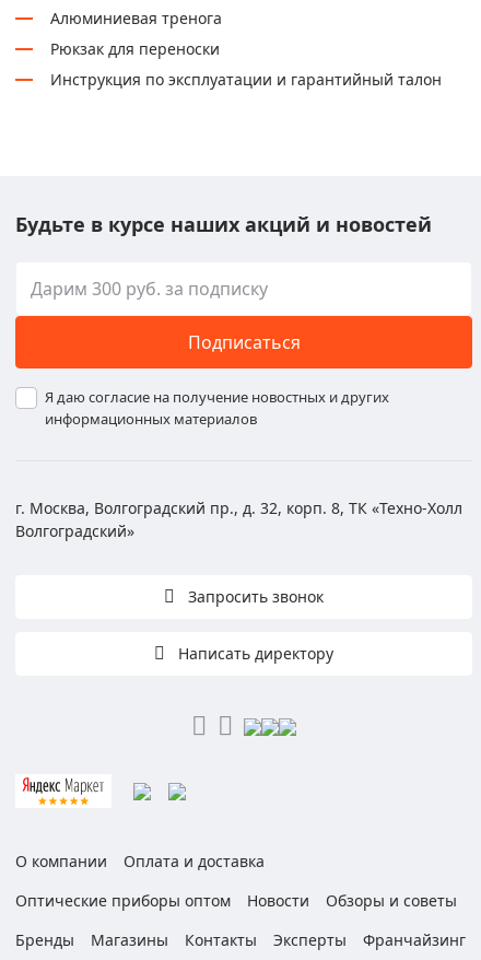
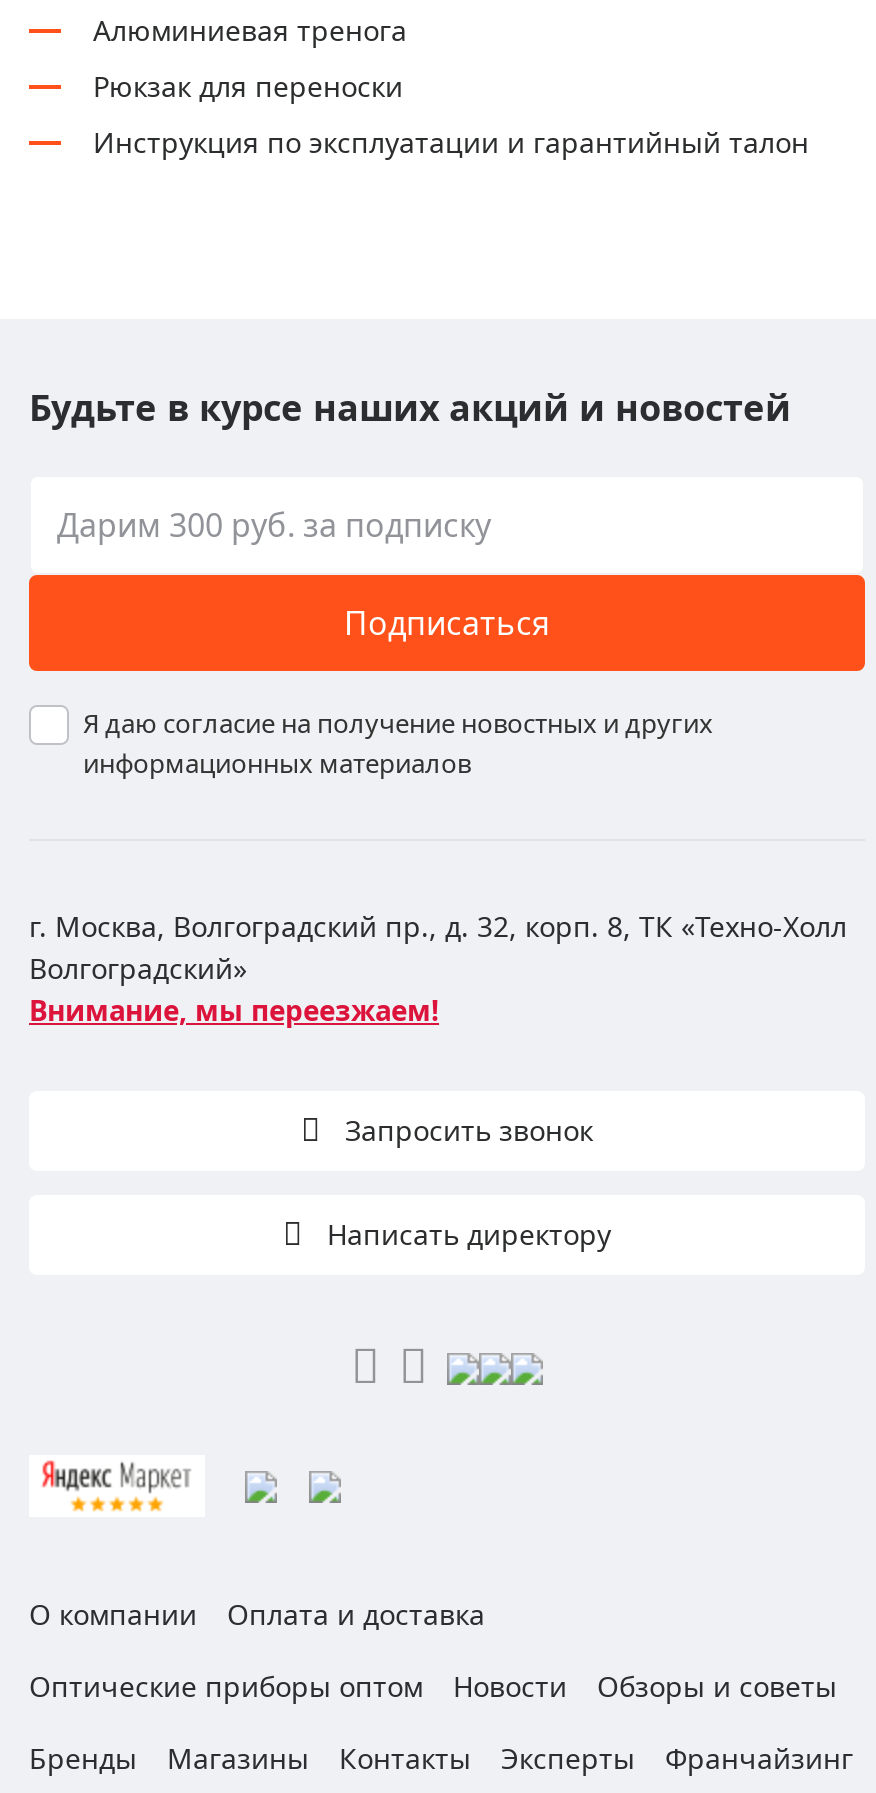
none -> [29,991,439,1029] Внимание, мы переезжаем!

